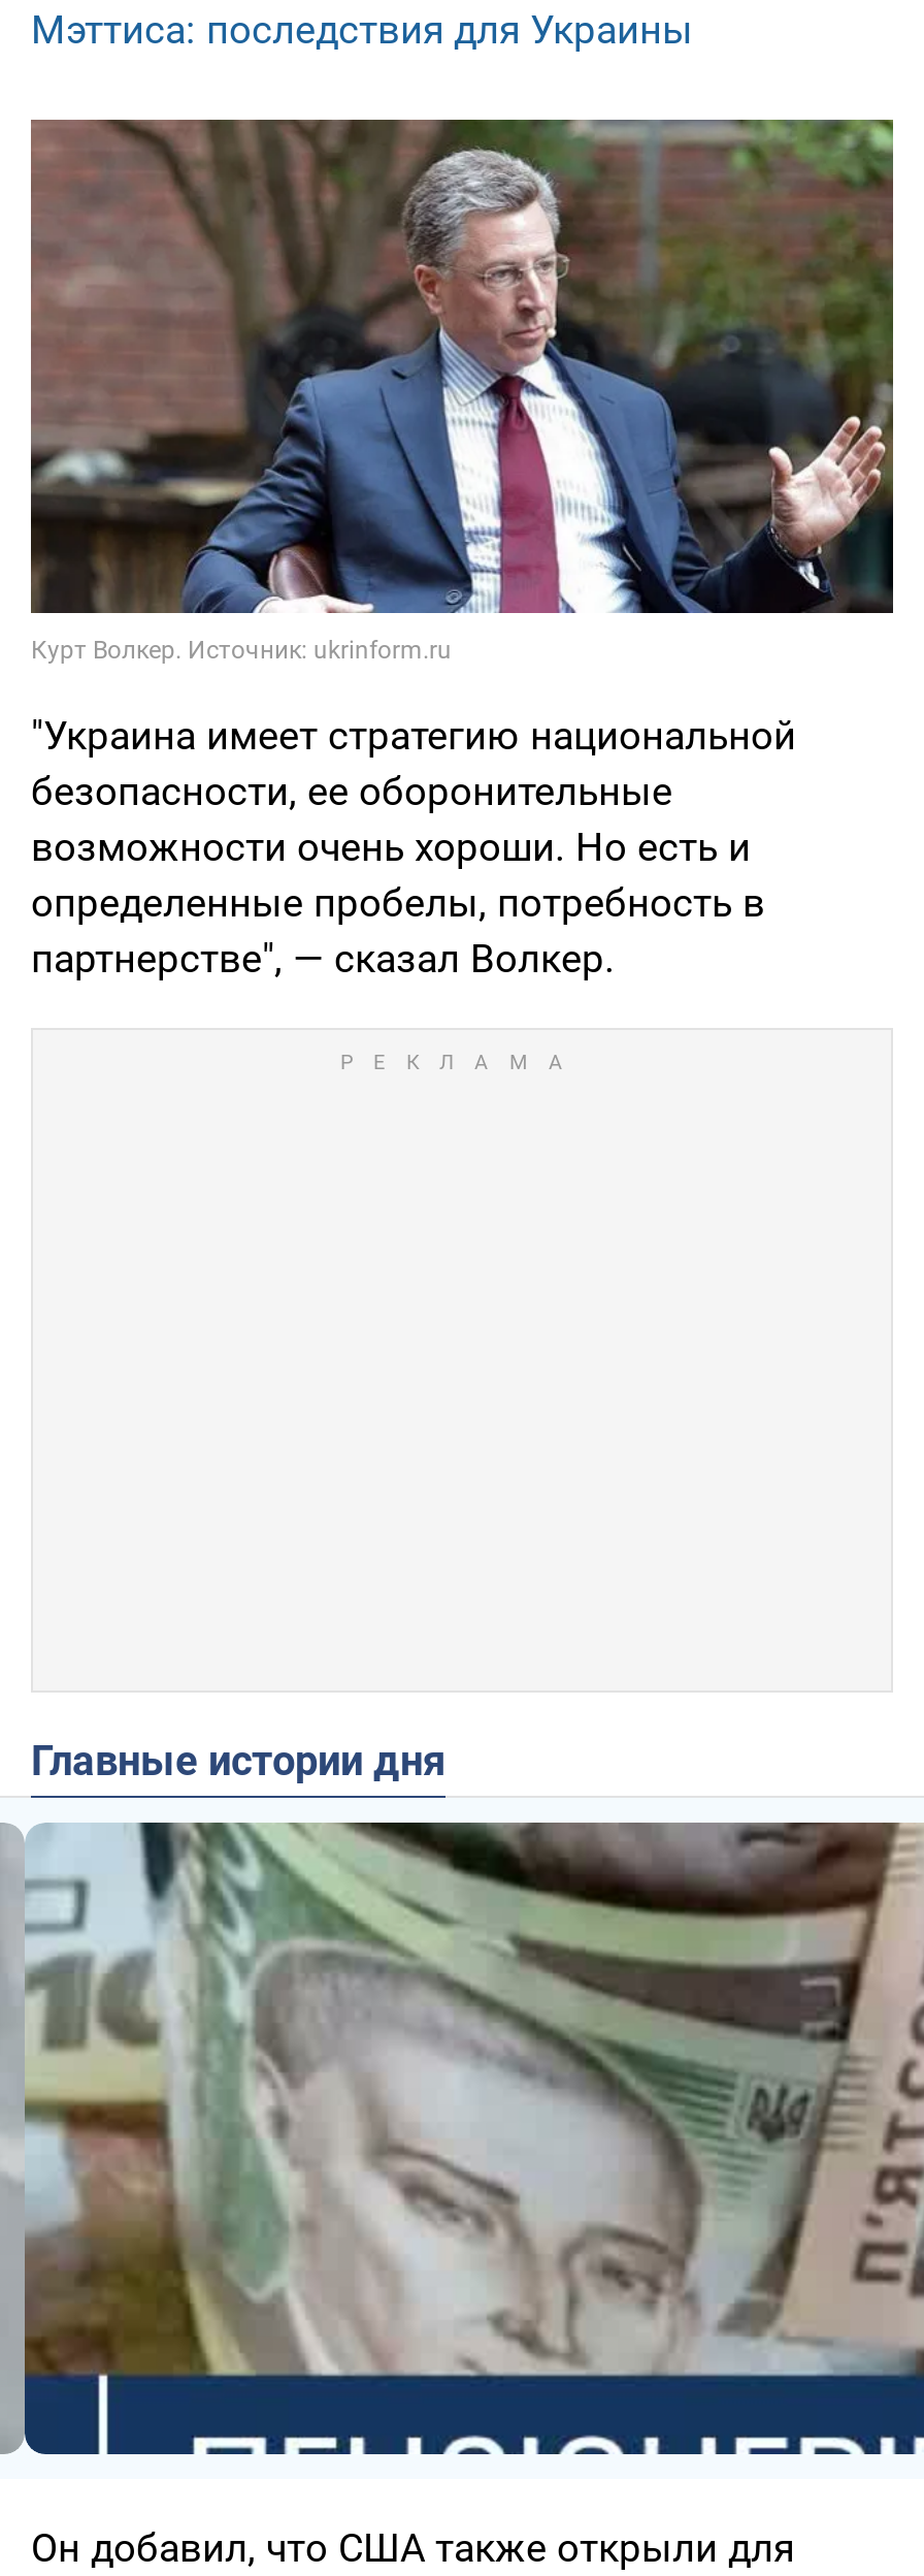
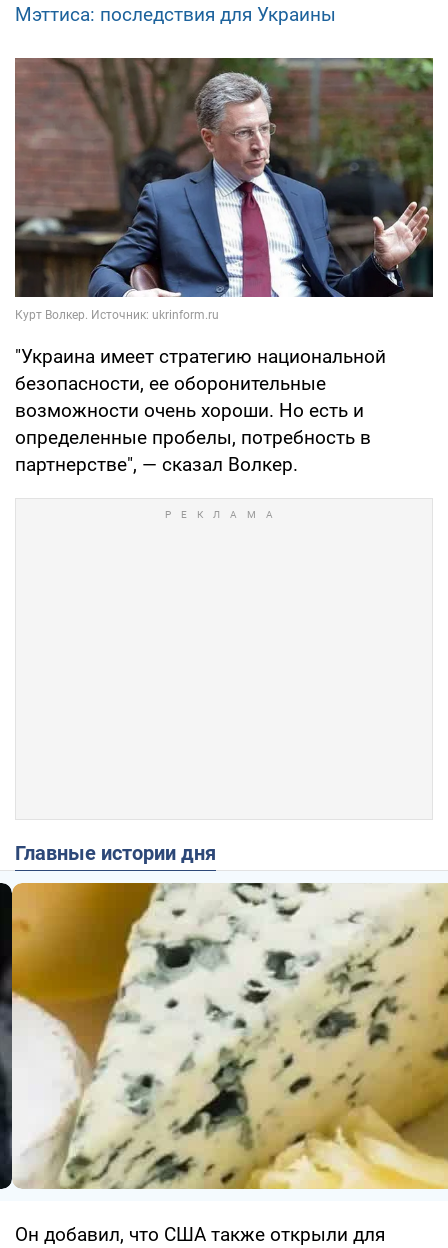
[6,1821,918,2456] [image] -> [3,882,445,1190] [image]

